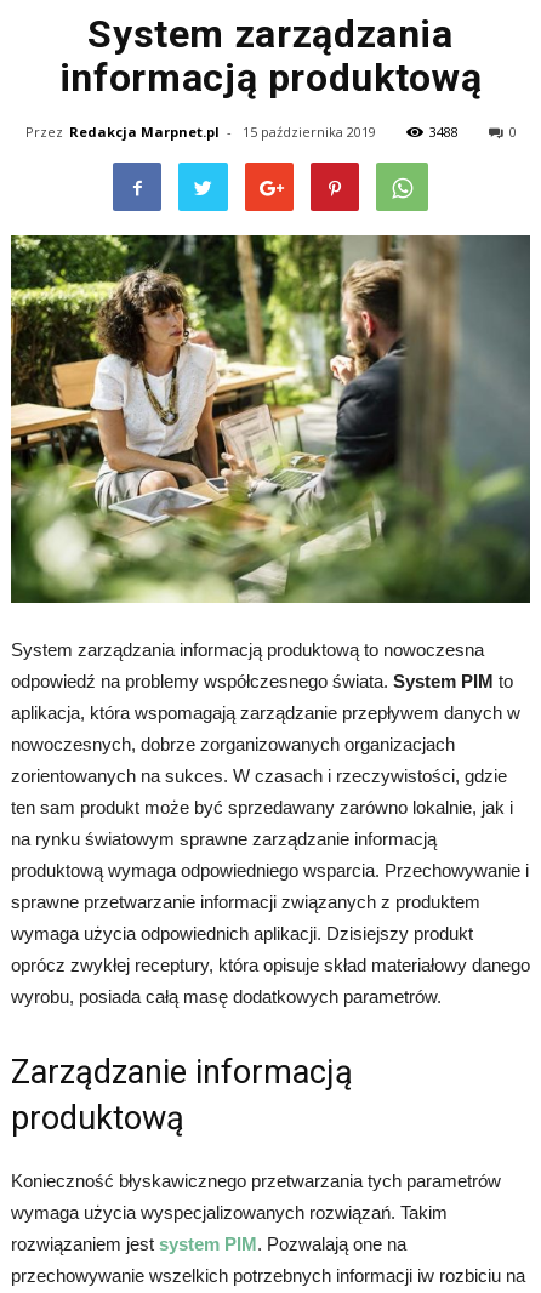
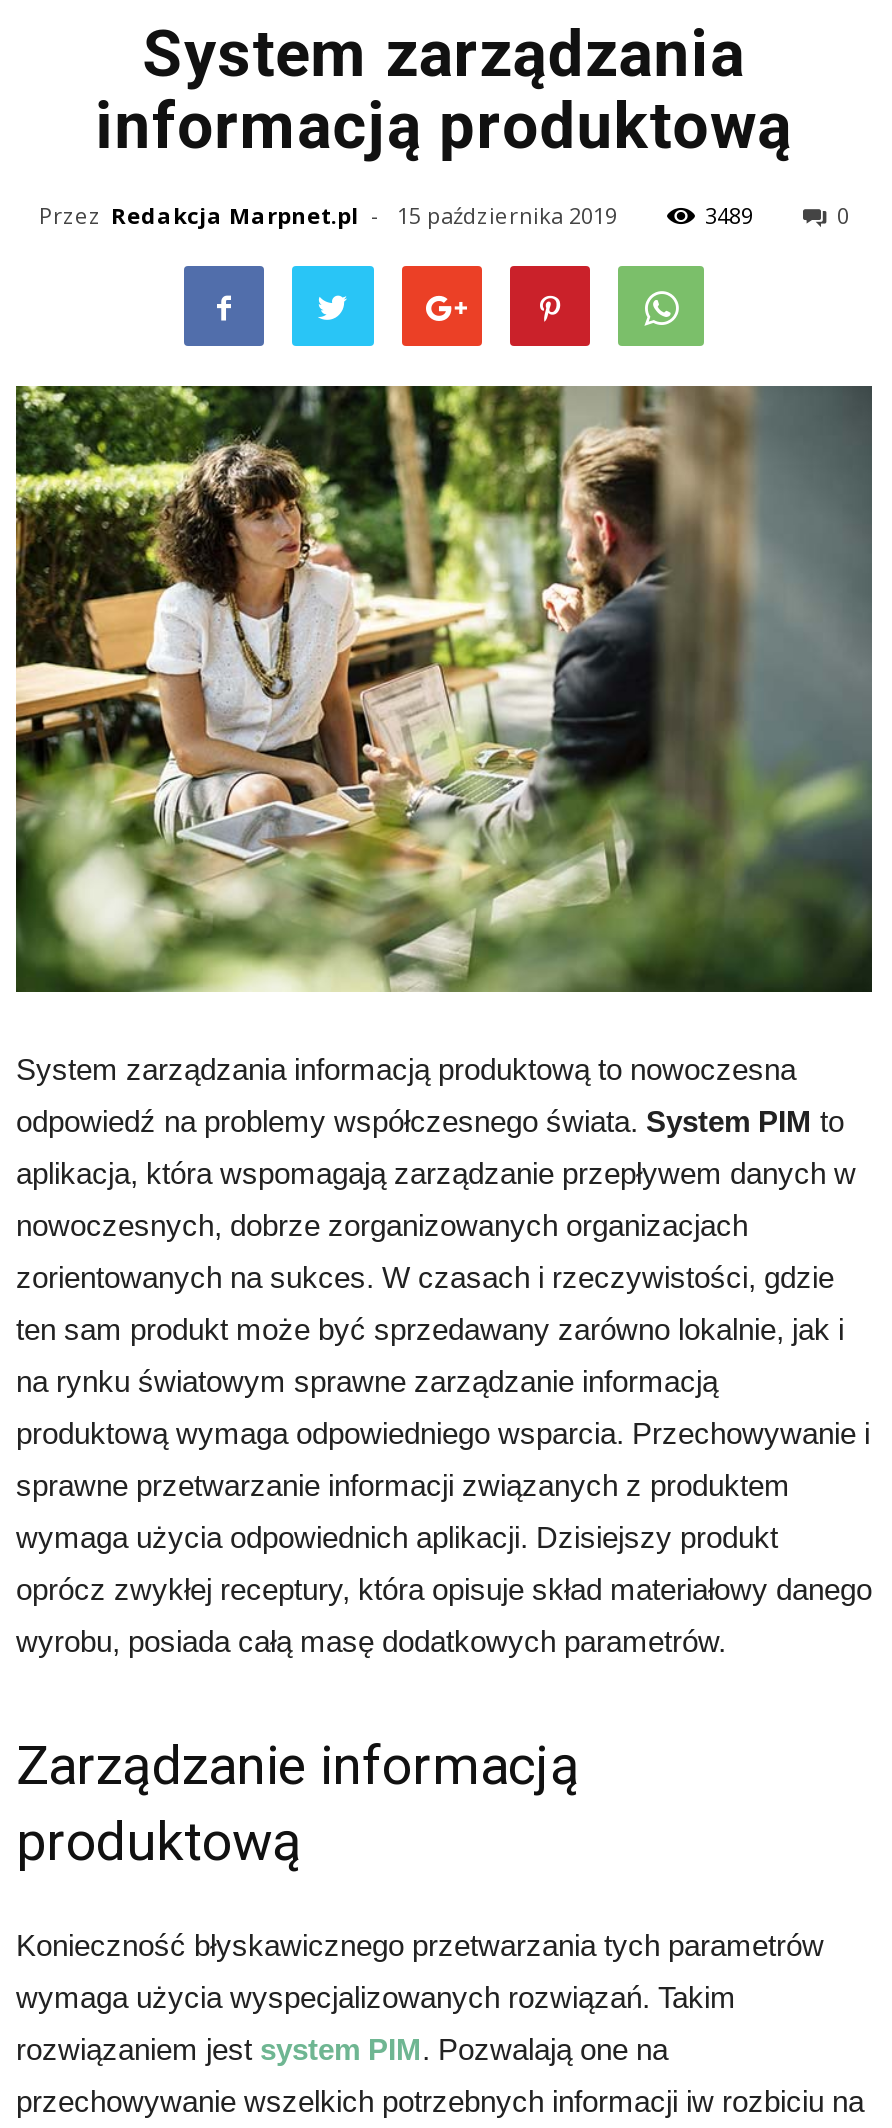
[429,123,458,141] 3488 -> [705,200,753,230] 3489

